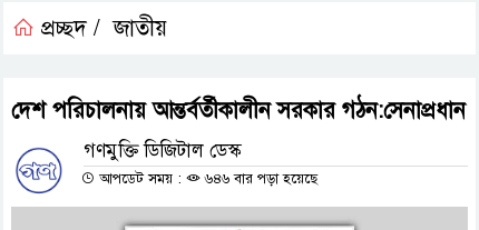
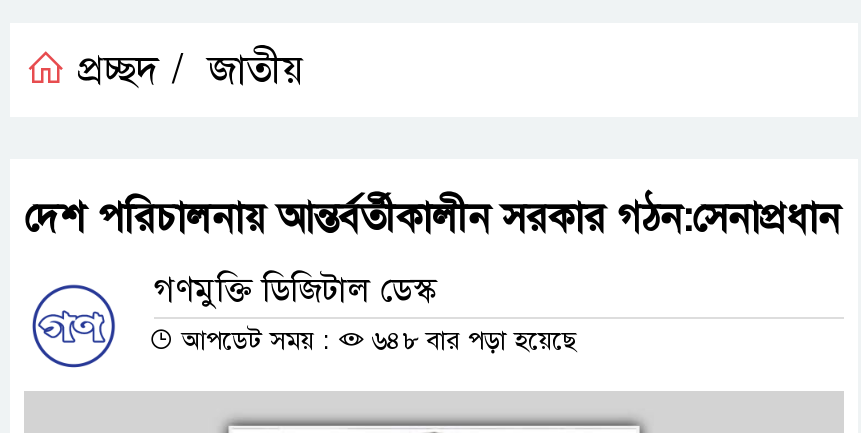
[95,170,317,188] আপডেট সময় : ৬৪৬ বার পড়া হয়েছে -> [174,325,576,357] আপডেট সময় : ৬৪৮ বার পড়া হয়েছে

